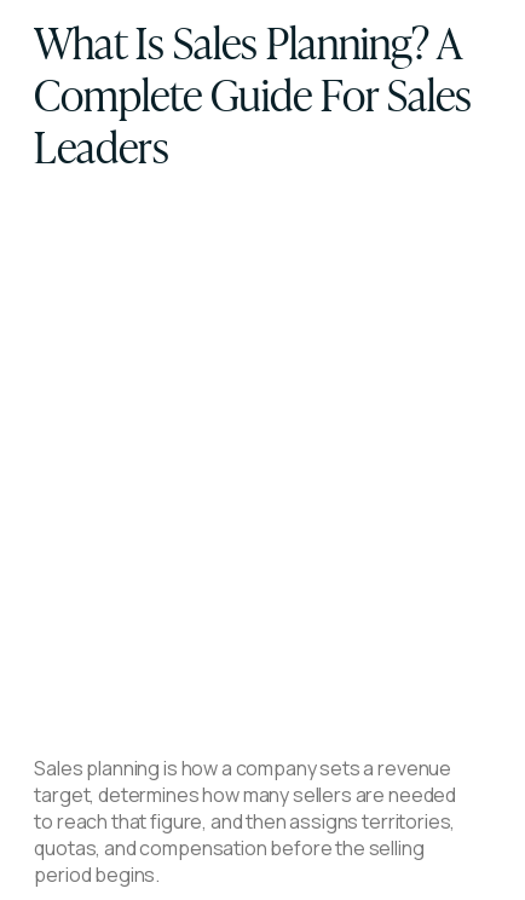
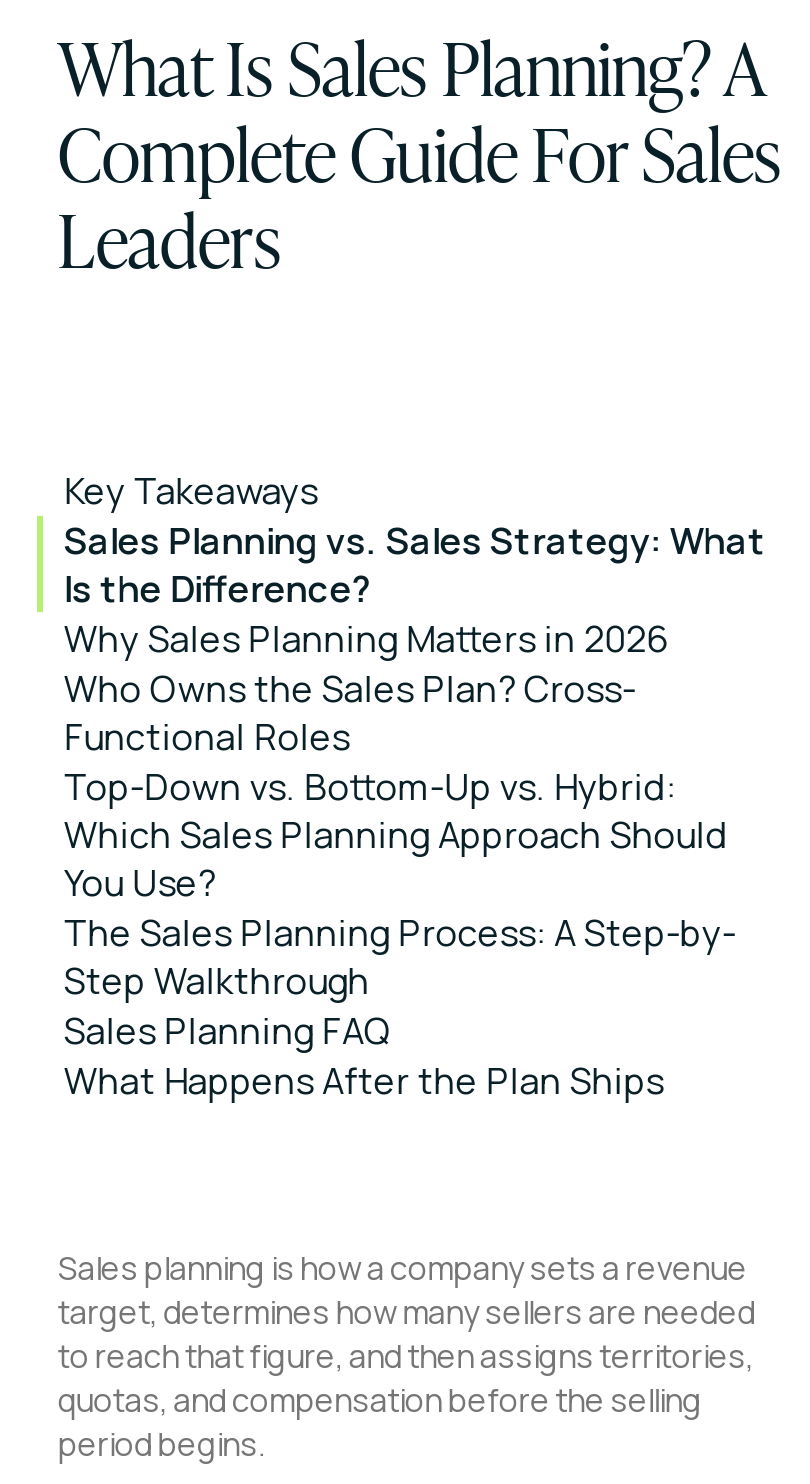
none -> [64,466,766,1104] Key Takeaways | Sales Planning vs. Sales Strategy: What | Is the Difference? | Why Sales Planning Matters in 2026 | Who Owns the Sales Plan? Cross- | Functional Roles | Top-Down vs. Bottom-Up vs. Hybrid: | Which Sales Planning Approach Should | You Use? | The Sales Planning Process: A Step-by- | Step Walkthrough | Sales Planning FAQ | What Happens After the Plan Ships

